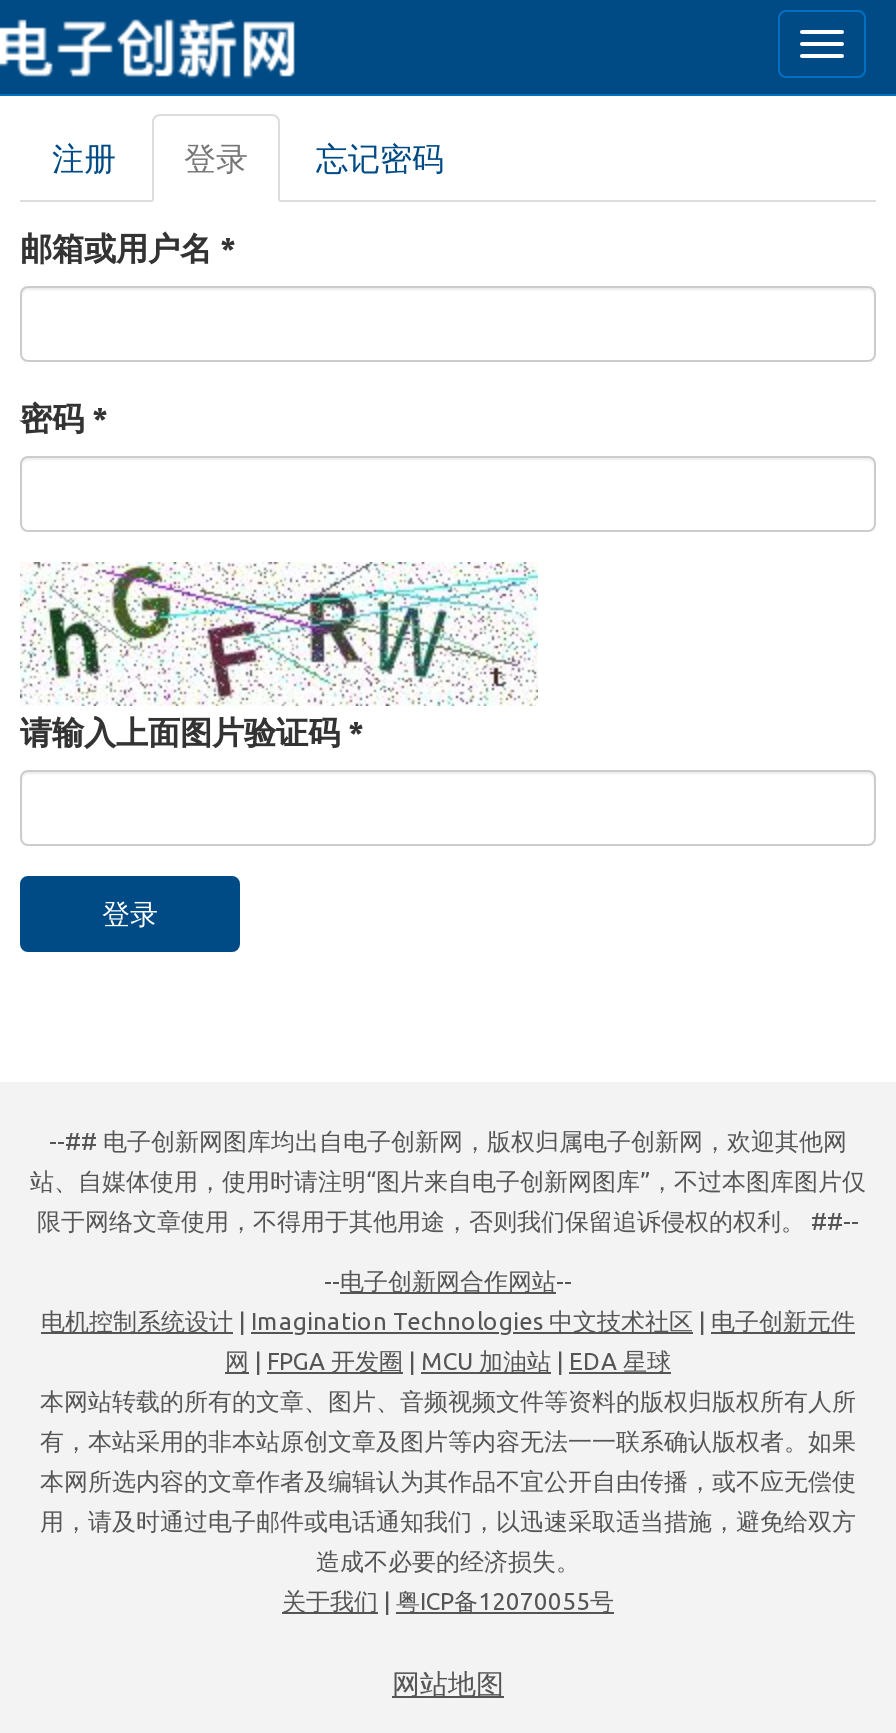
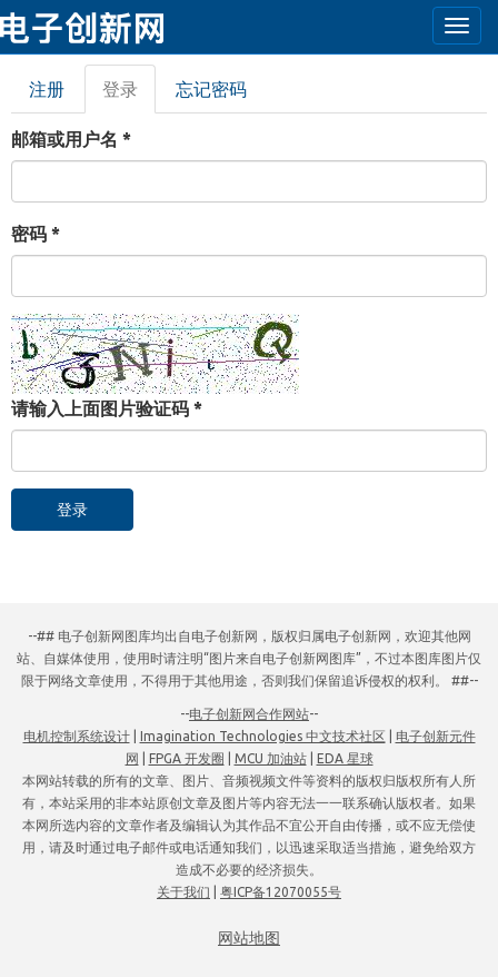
[22,562,536,702] [image] -> [11,314,298,394] [image]

